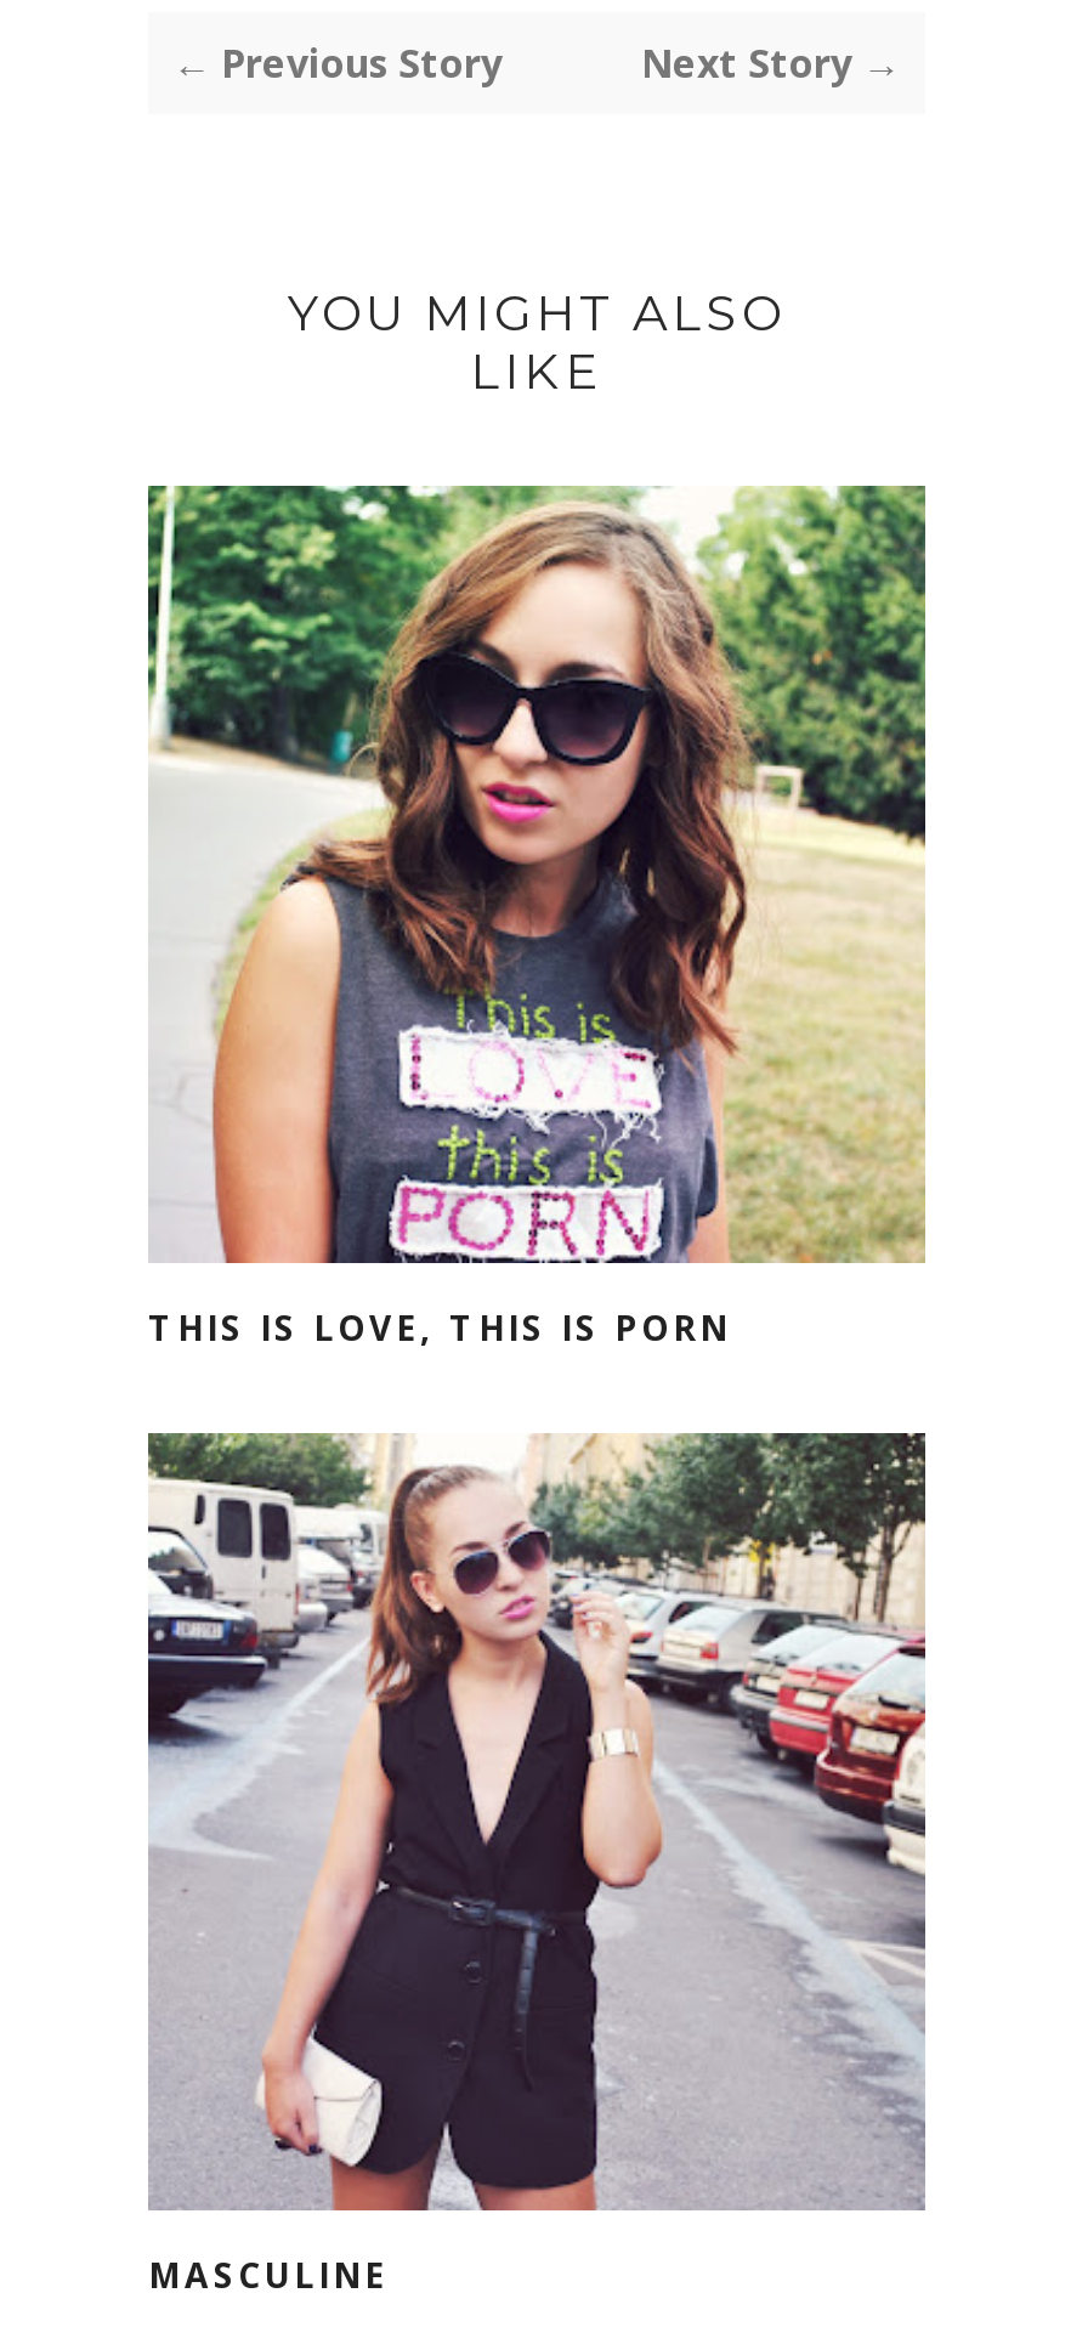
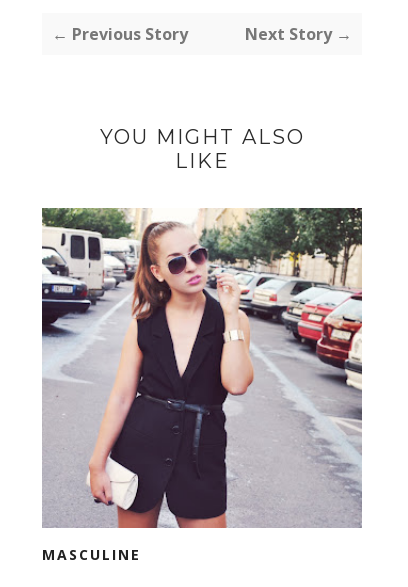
[146,483,928,1351] [image] | THIS IS LOVE, THIS IS PORN -> none

